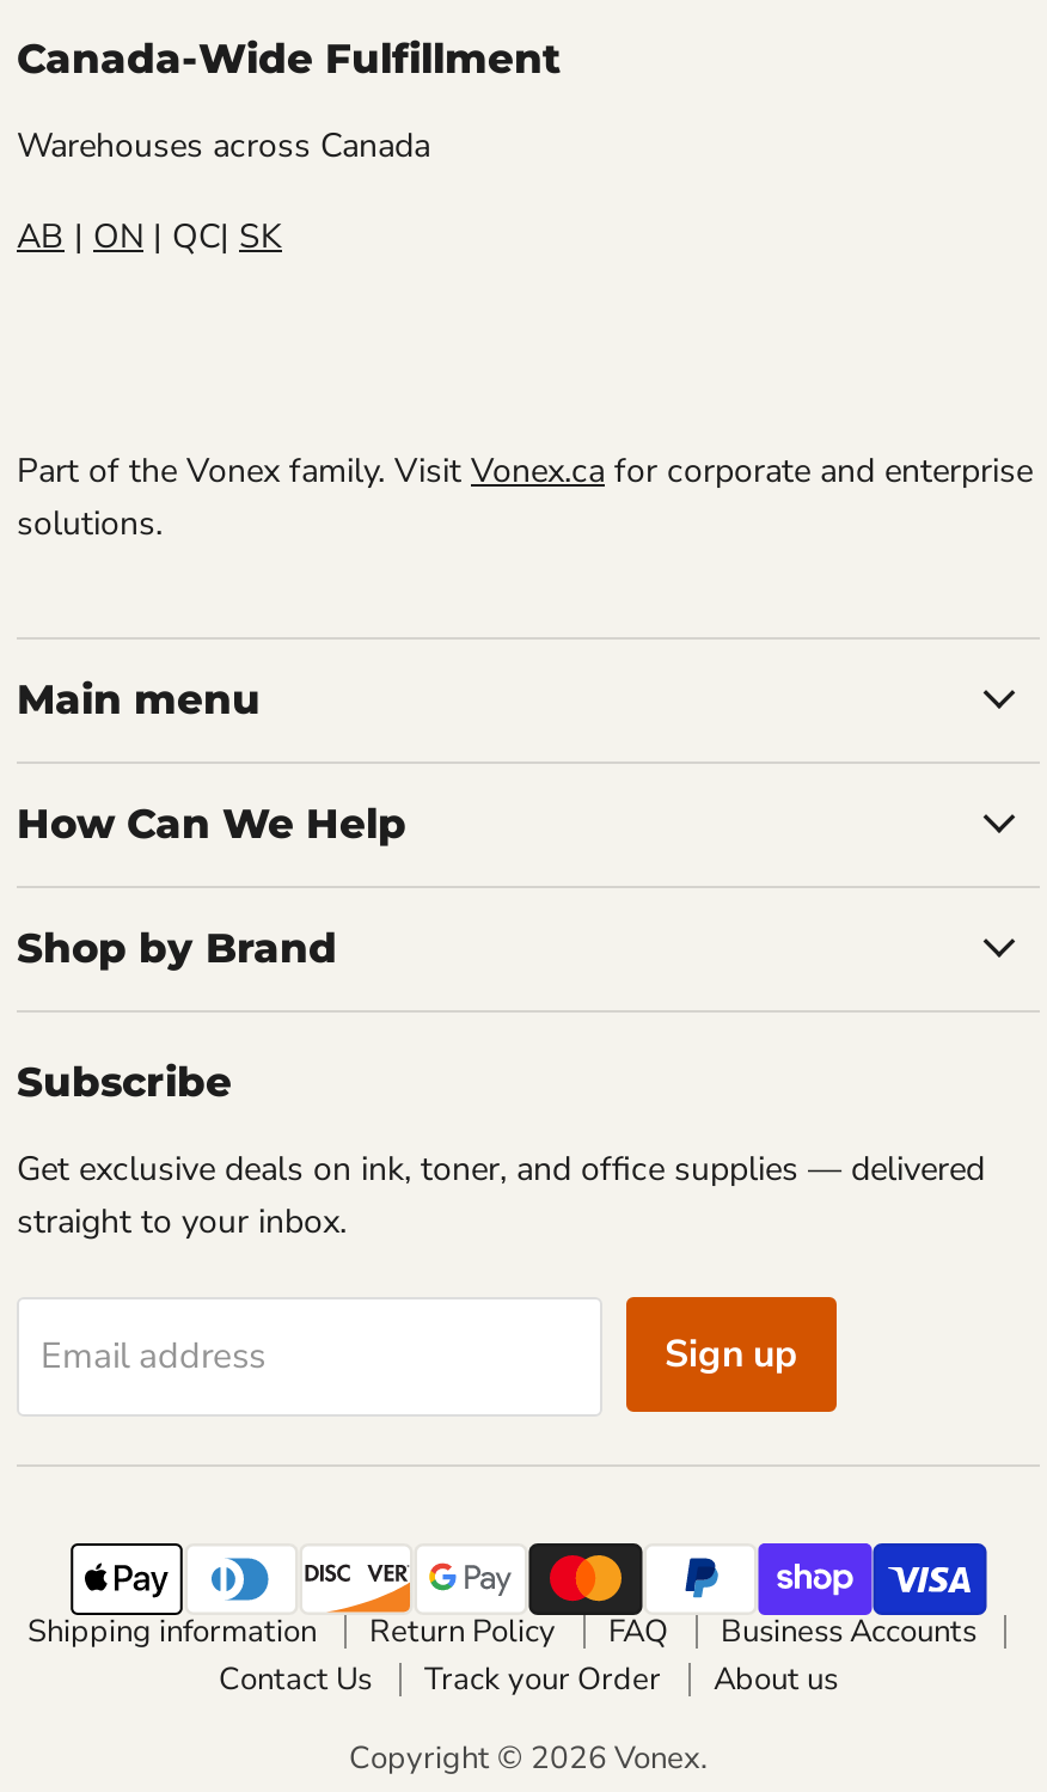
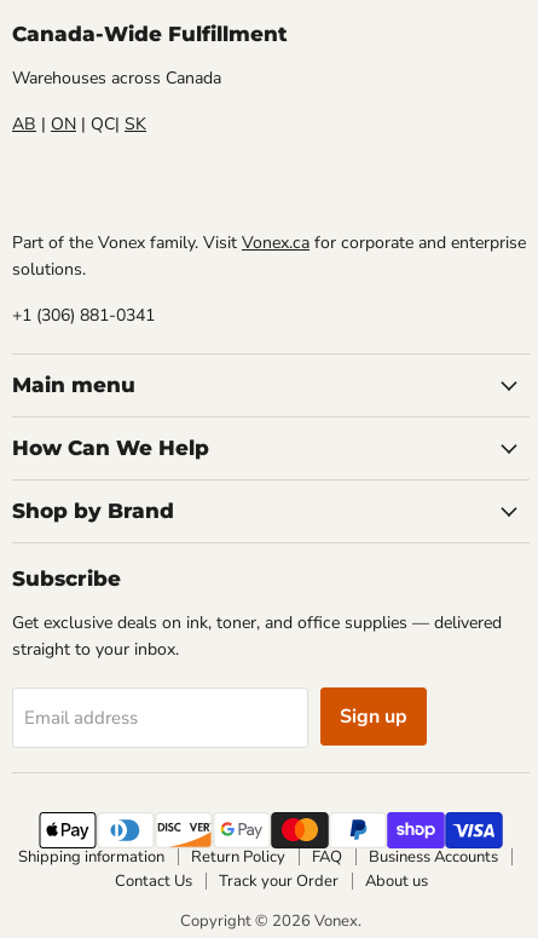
none -> [12,304,155,327] +1 (306) 881-0341

